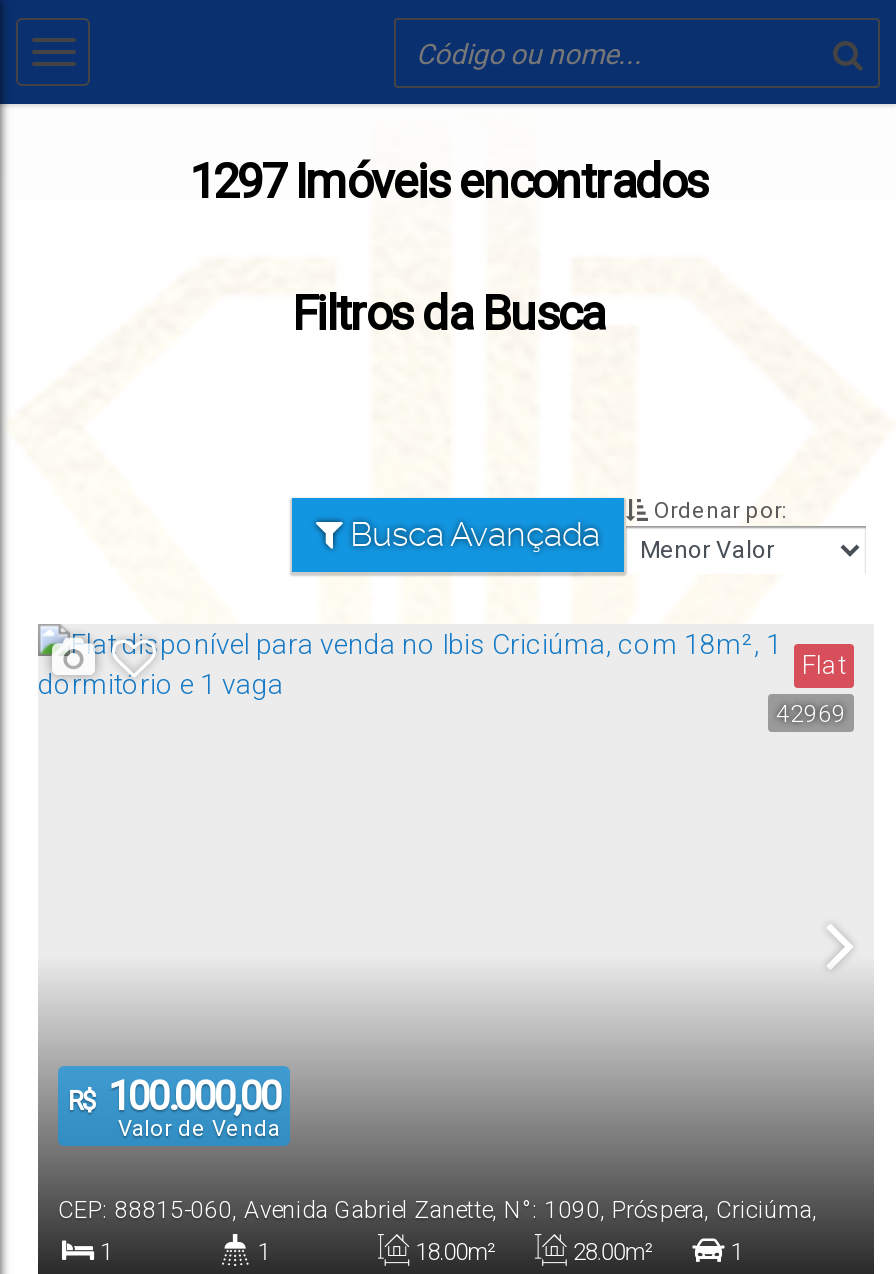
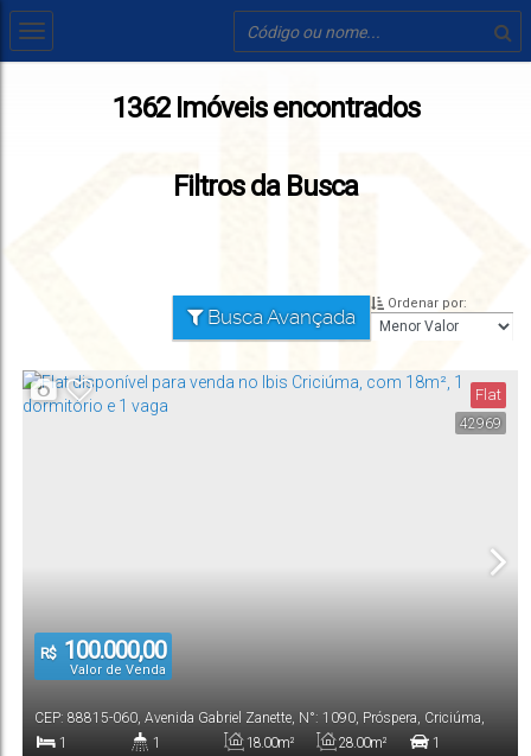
[189,154,707,210] 1297 Imóveis encontrados -> [112,91,419,125] 1362 Imóveis encontrados

